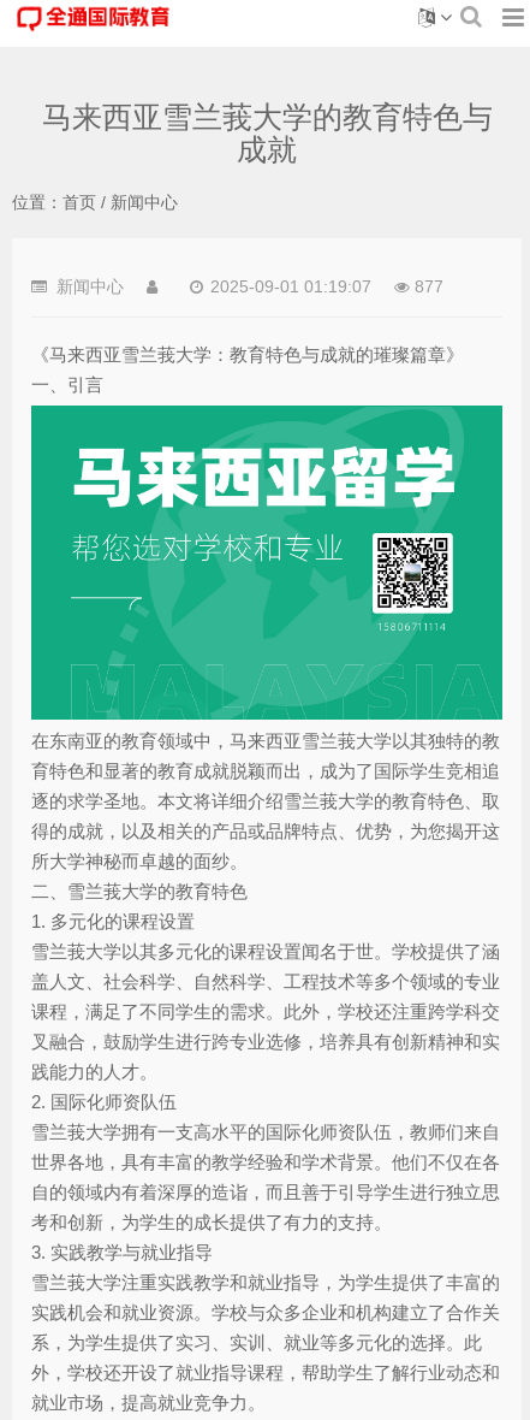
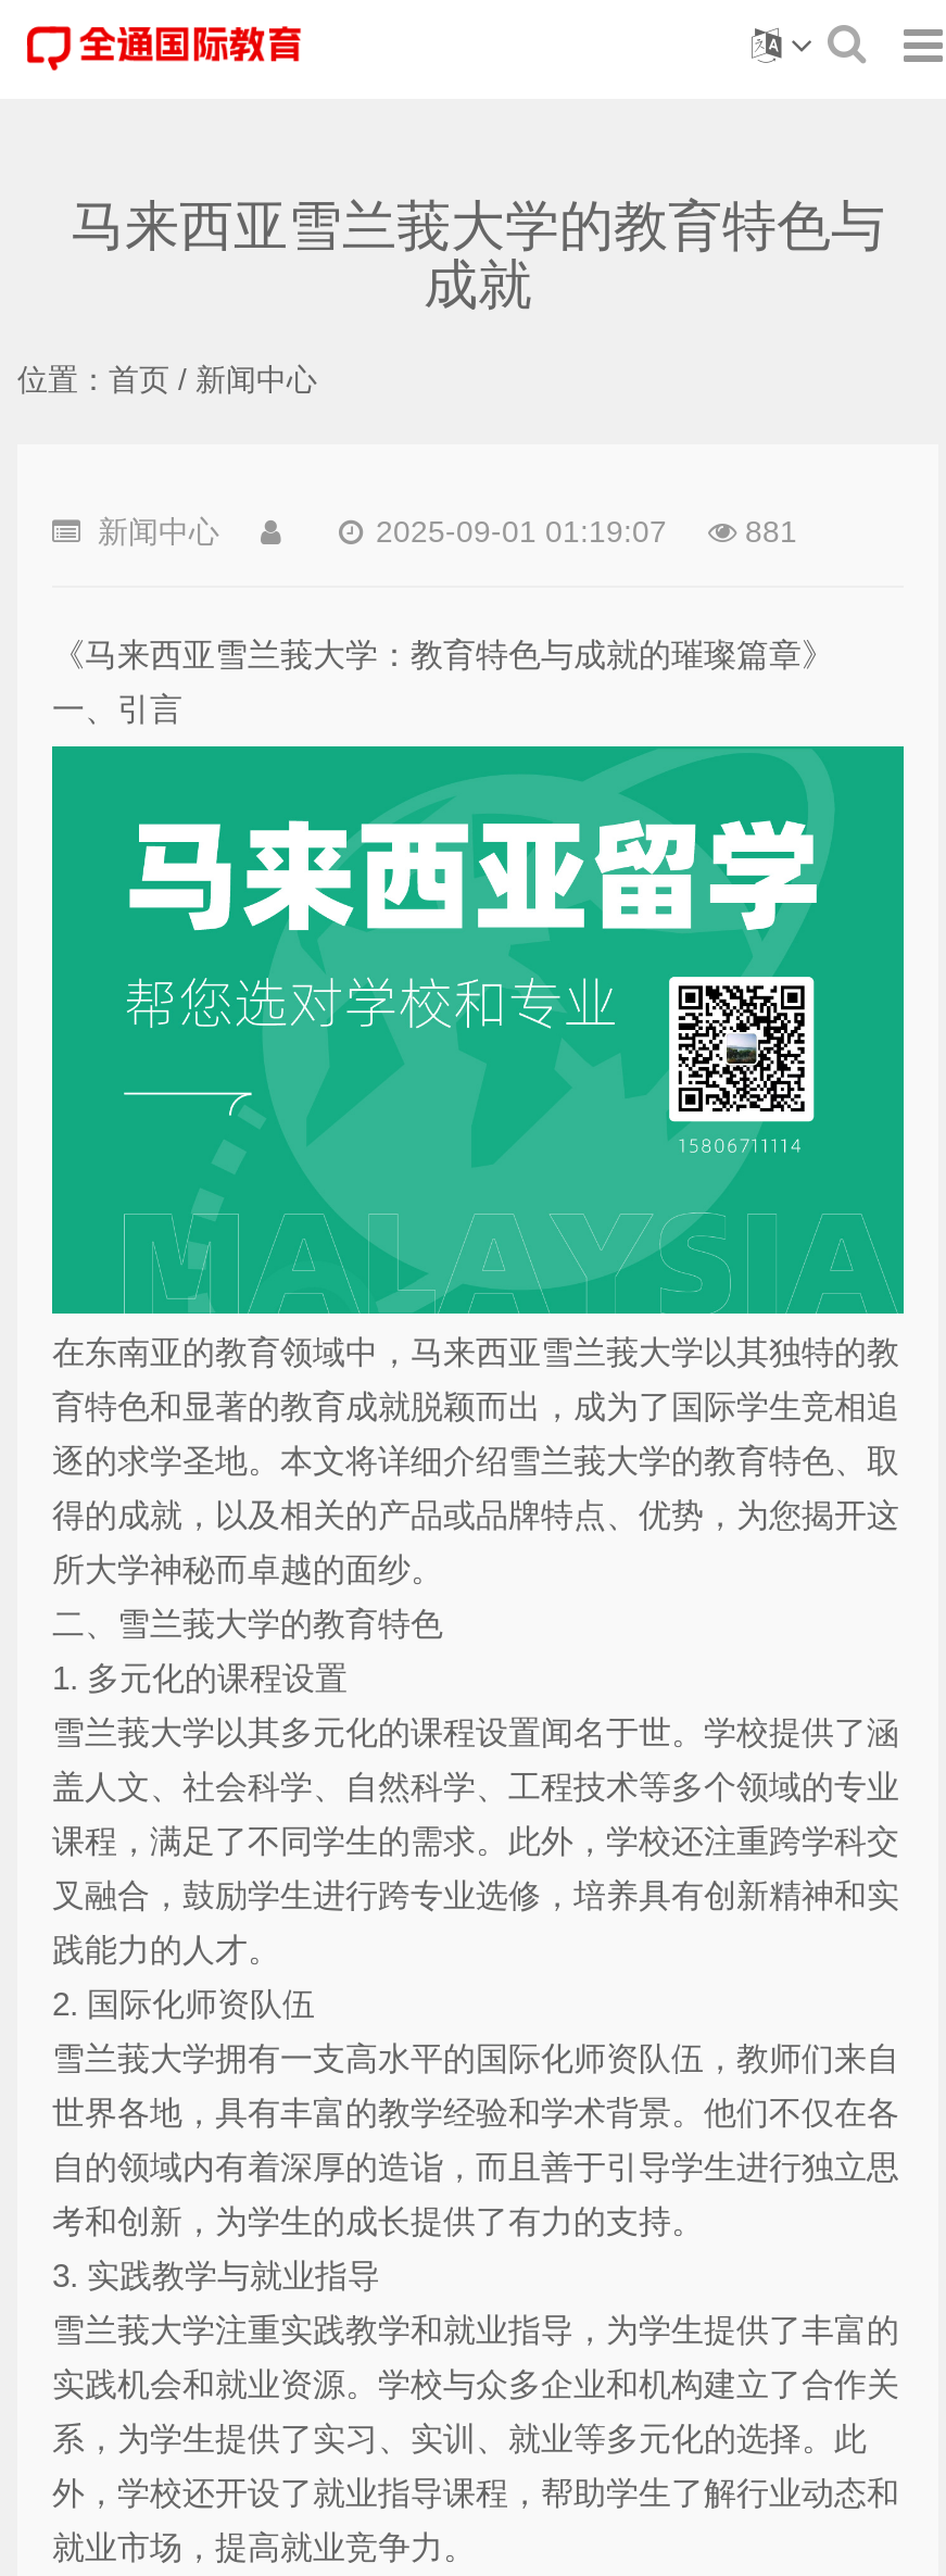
[415,277,443,296] 877 -> [745,514,797,549] 881

